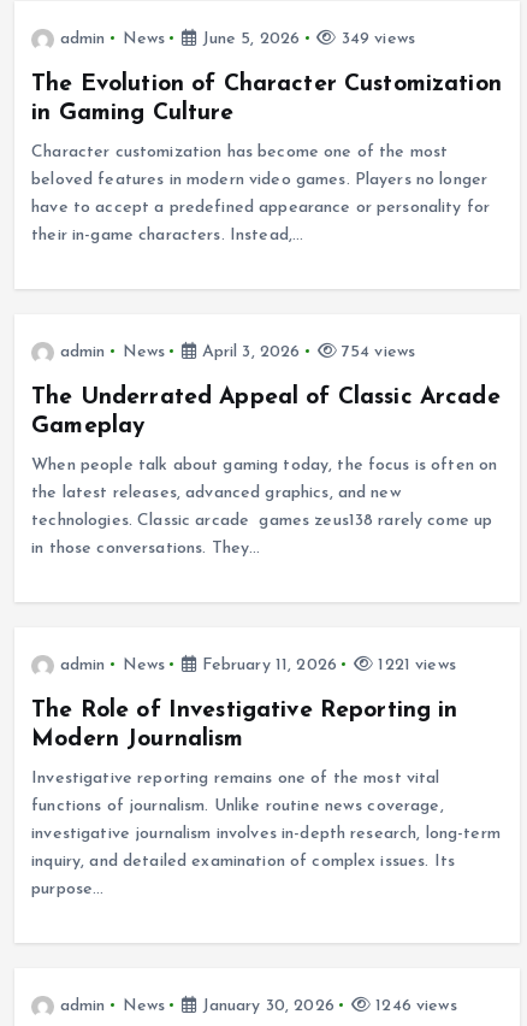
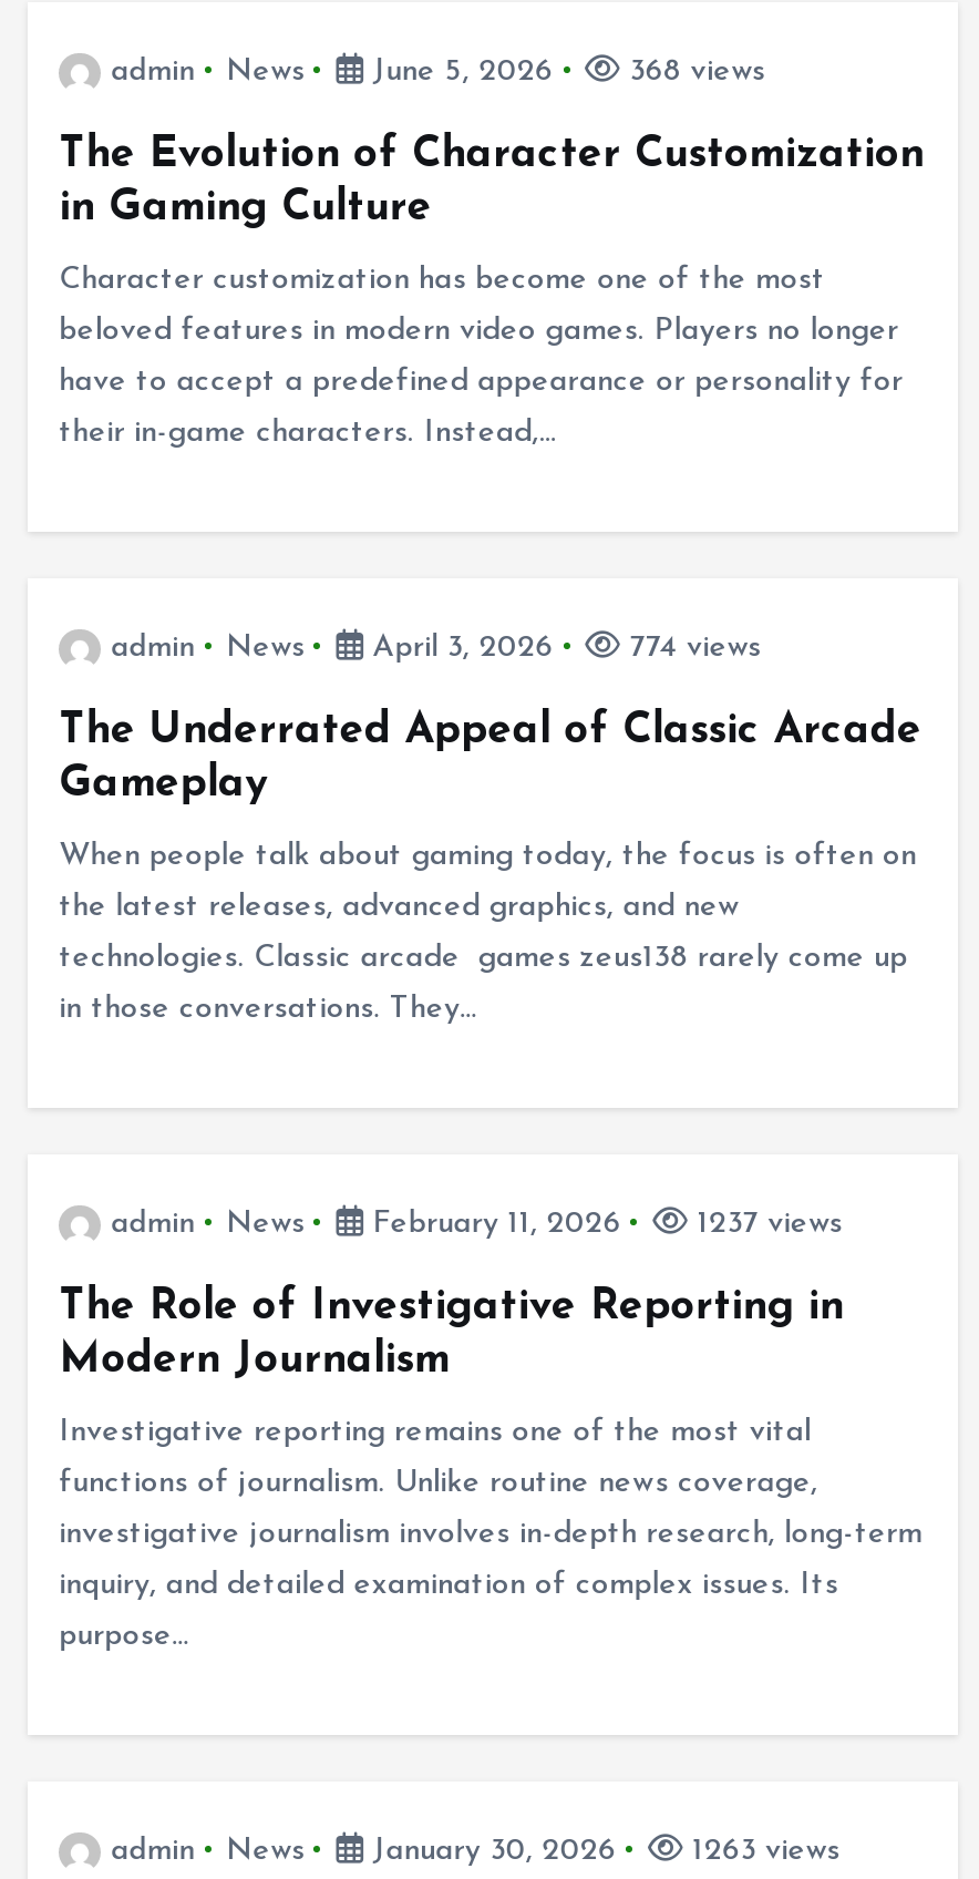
[336,30,415,48] 349 views -> [620,55,765,88] 368 views
[337,343,415,361] 754 views -> [621,631,761,664] 774 views
[373,656,456,674] 1221 views -> [688,1207,843,1240] 1237 views
[371,996,457,1015] 1246 views -> [684,1834,840,1867] 1263 views

